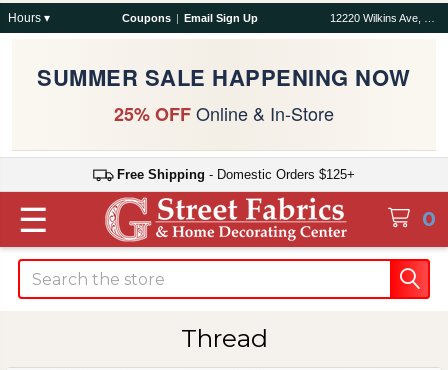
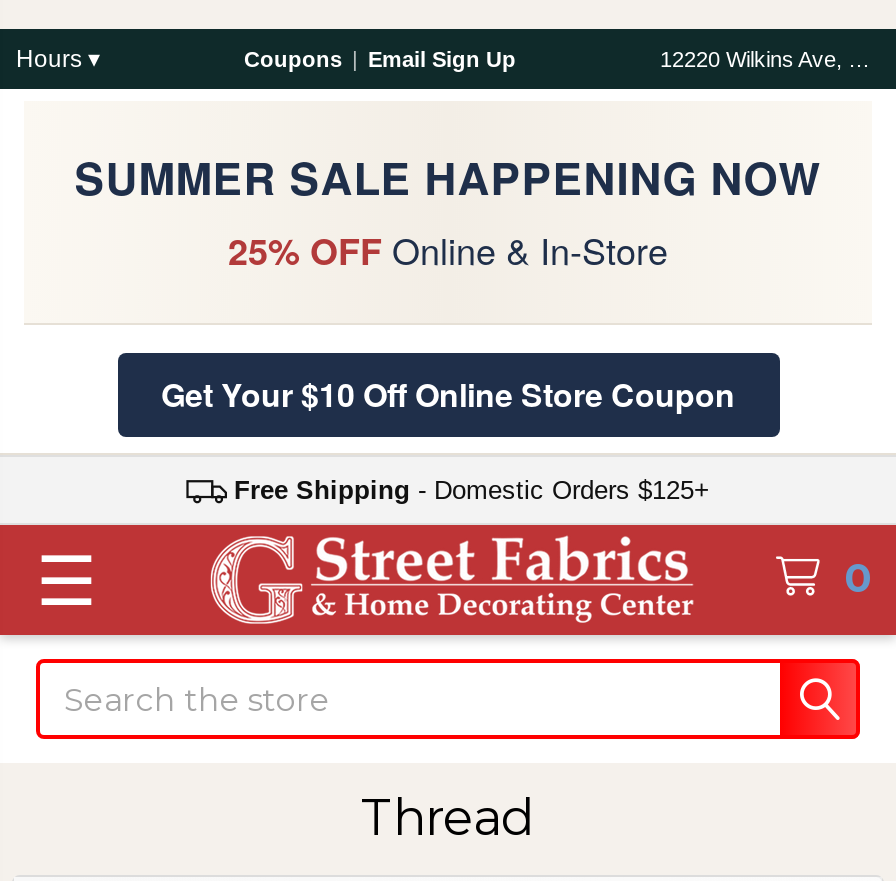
none -> [161,371,735,417] Get Your $10 Off Online Store Coupon

